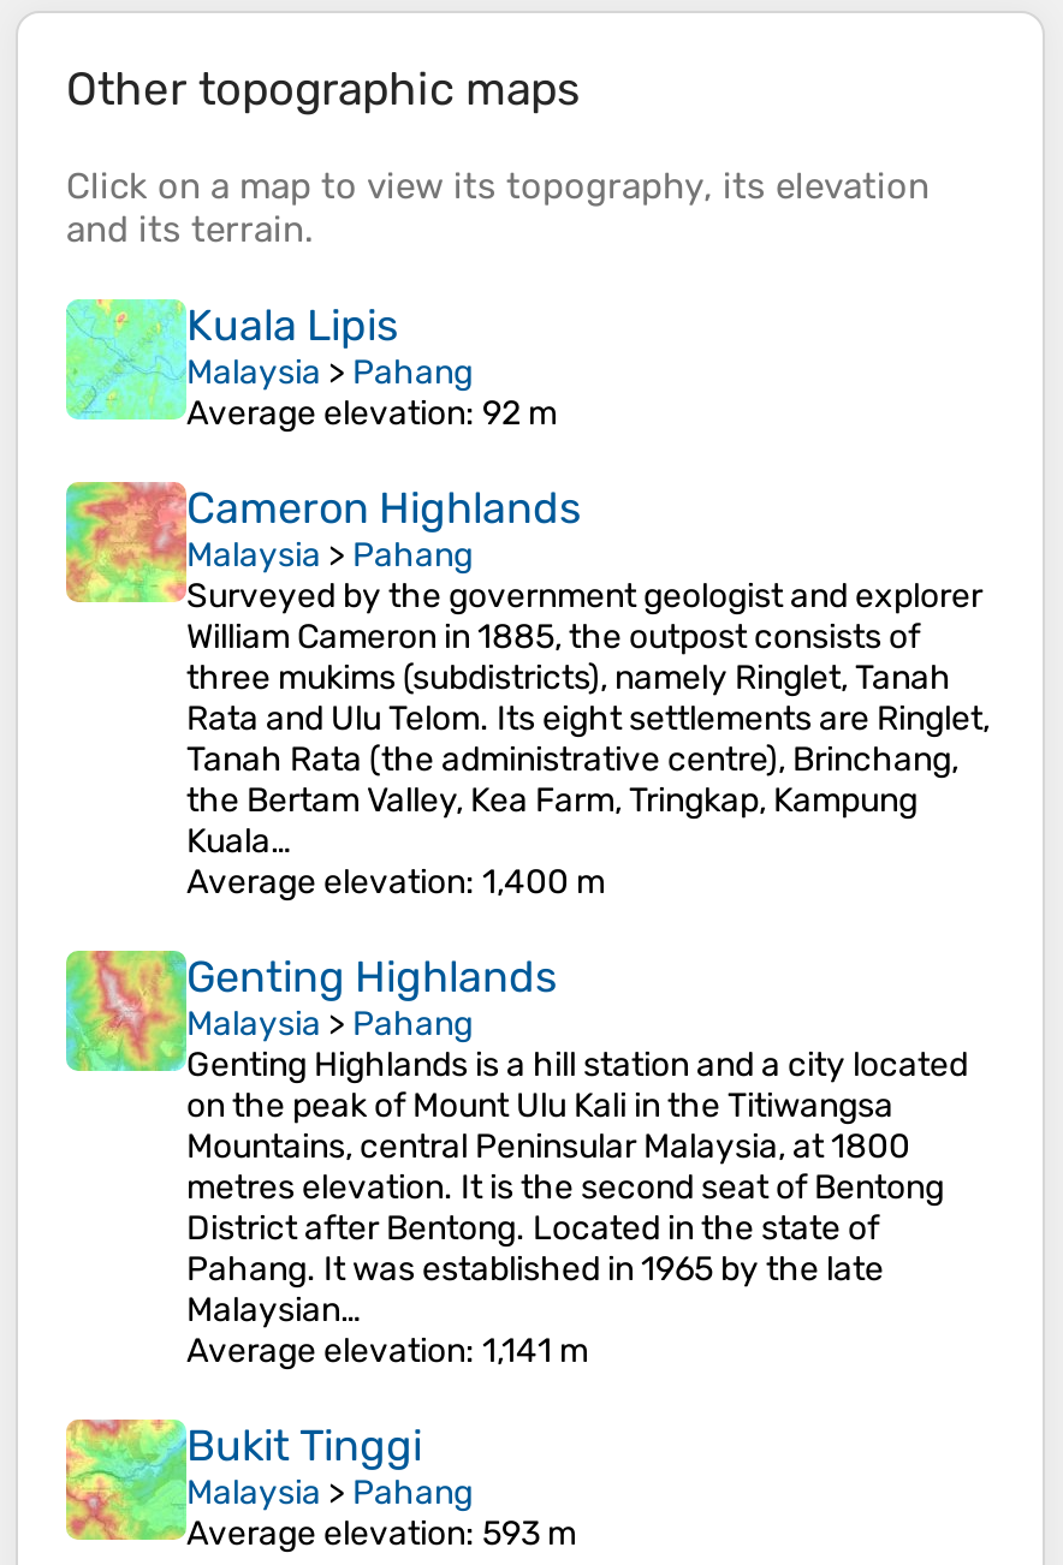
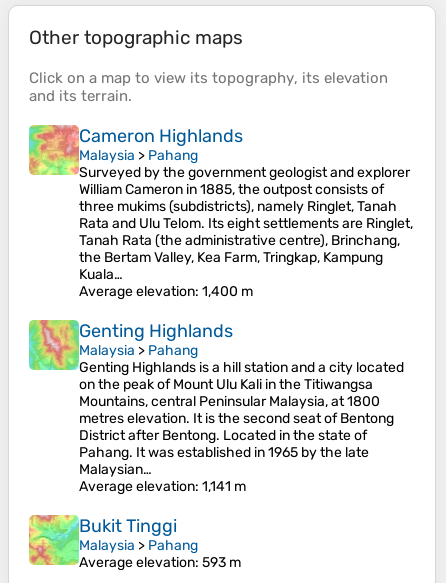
[64,297,557,434] [image] | Kuala Lipis | Malaysia > Pahang | Average elevation: 92 m -> none

